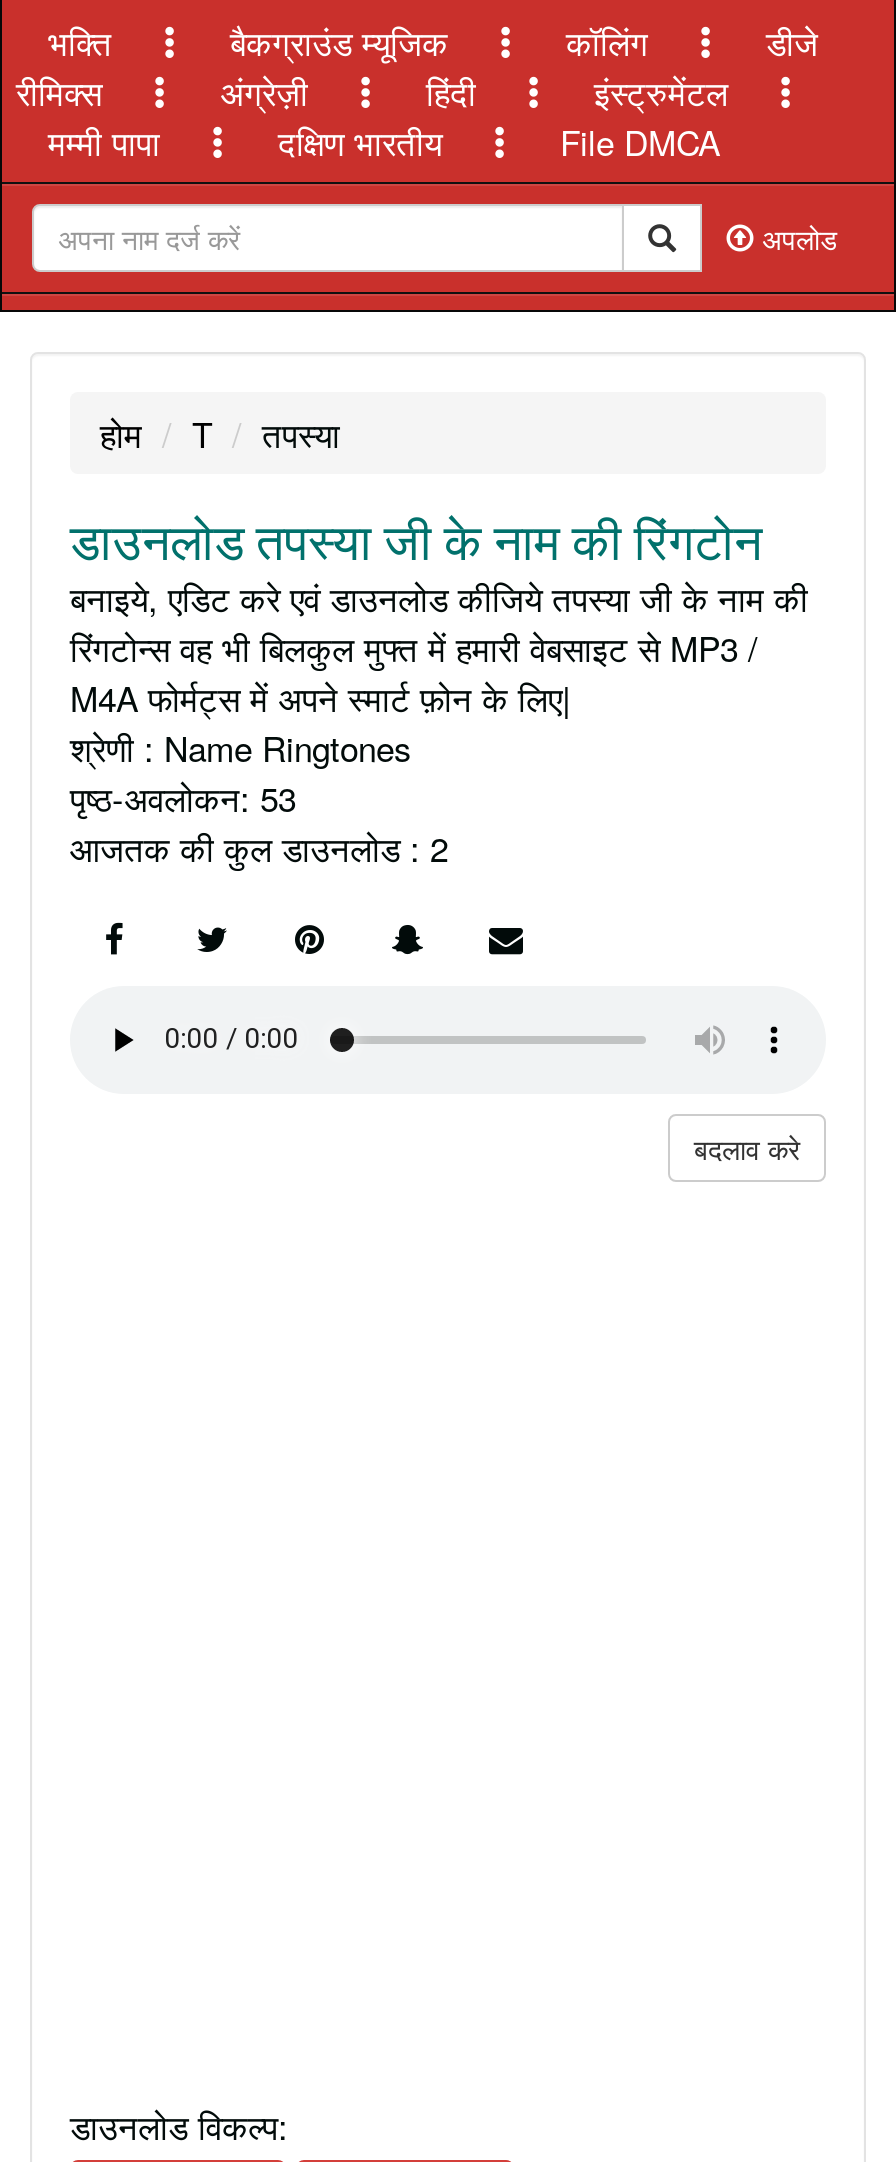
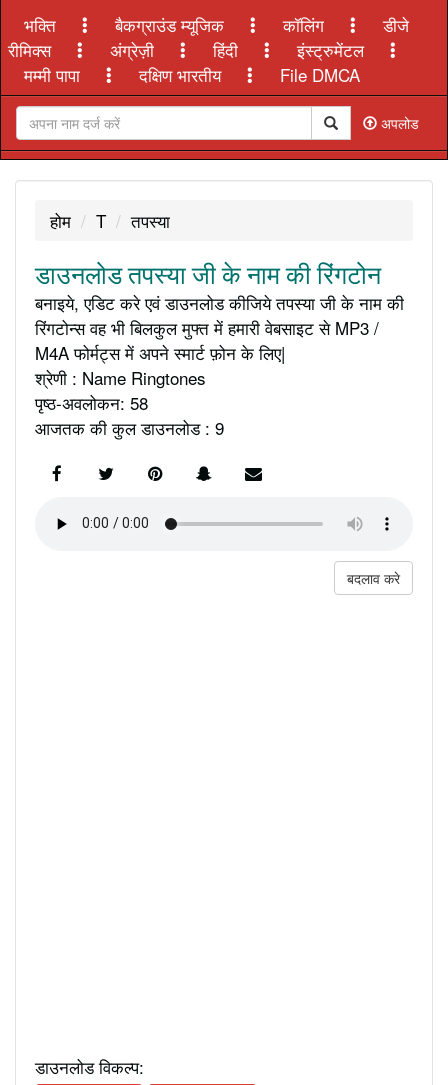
[70,771,296,821] पृष्ठ-अवलोकन: 53 -> [35,389,148,414] पृष्ठ-अवलोकन: 58
[70,821,448,871] आजतक की कुल डाउनलोड : 2 -> [35,414,224,439] आजतक की कुल डाउनलोड : 9

